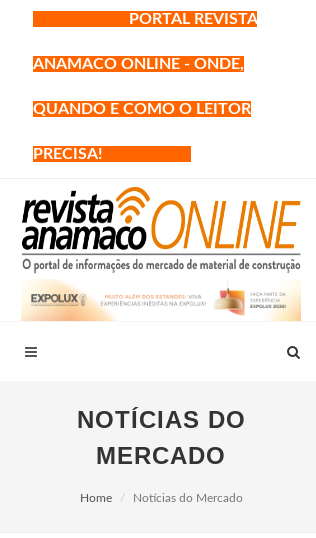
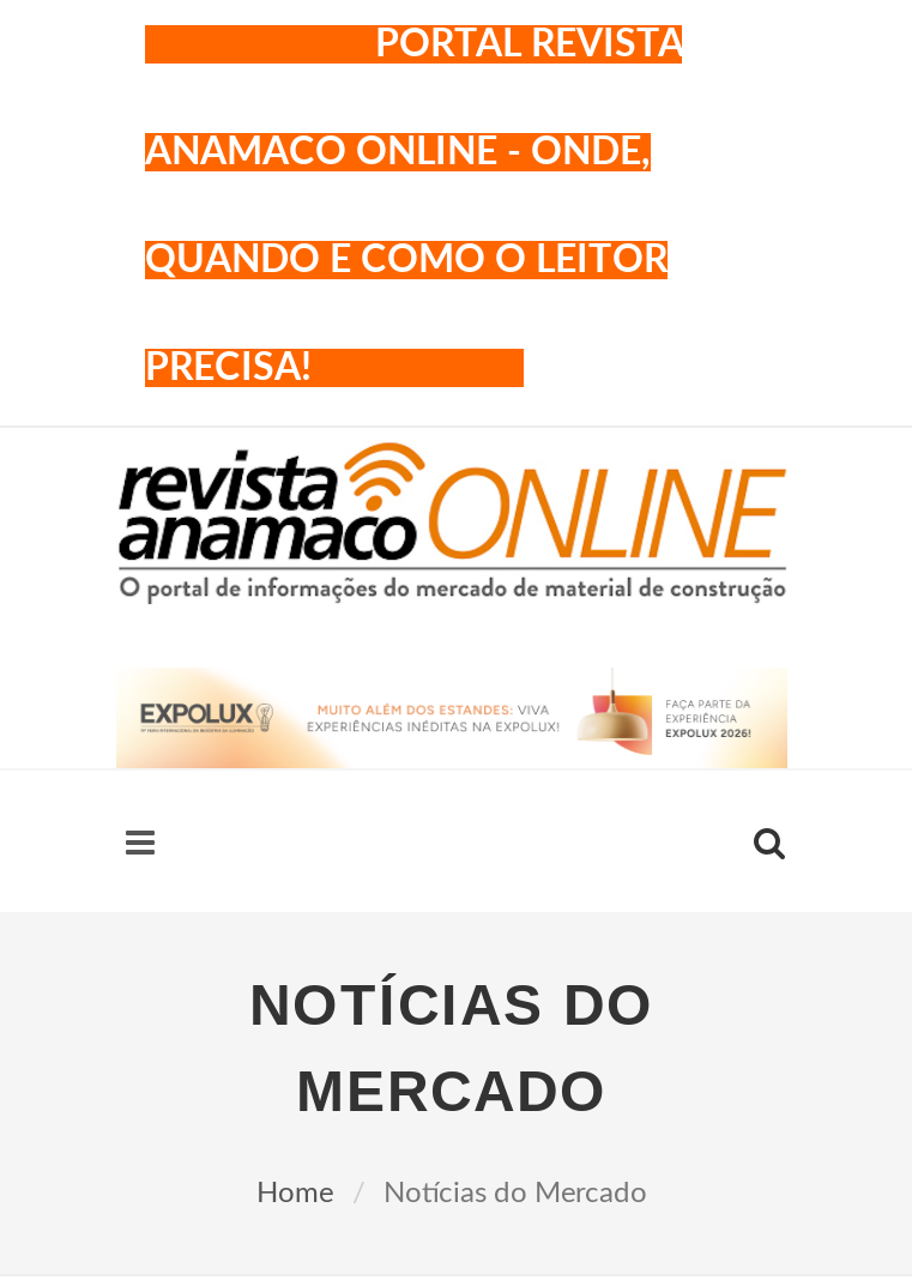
[21,185,301,273] [image] -> [116,440,787,648] [image]

